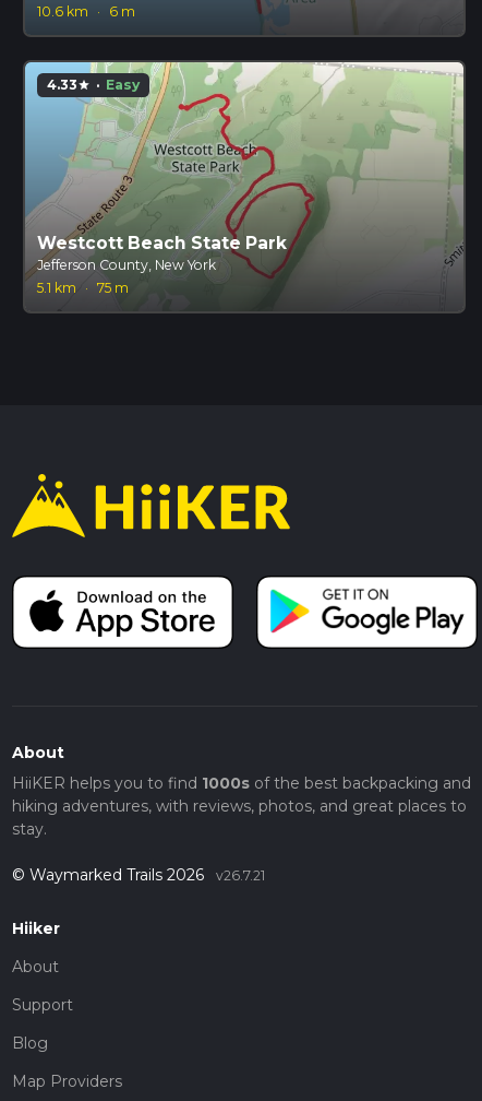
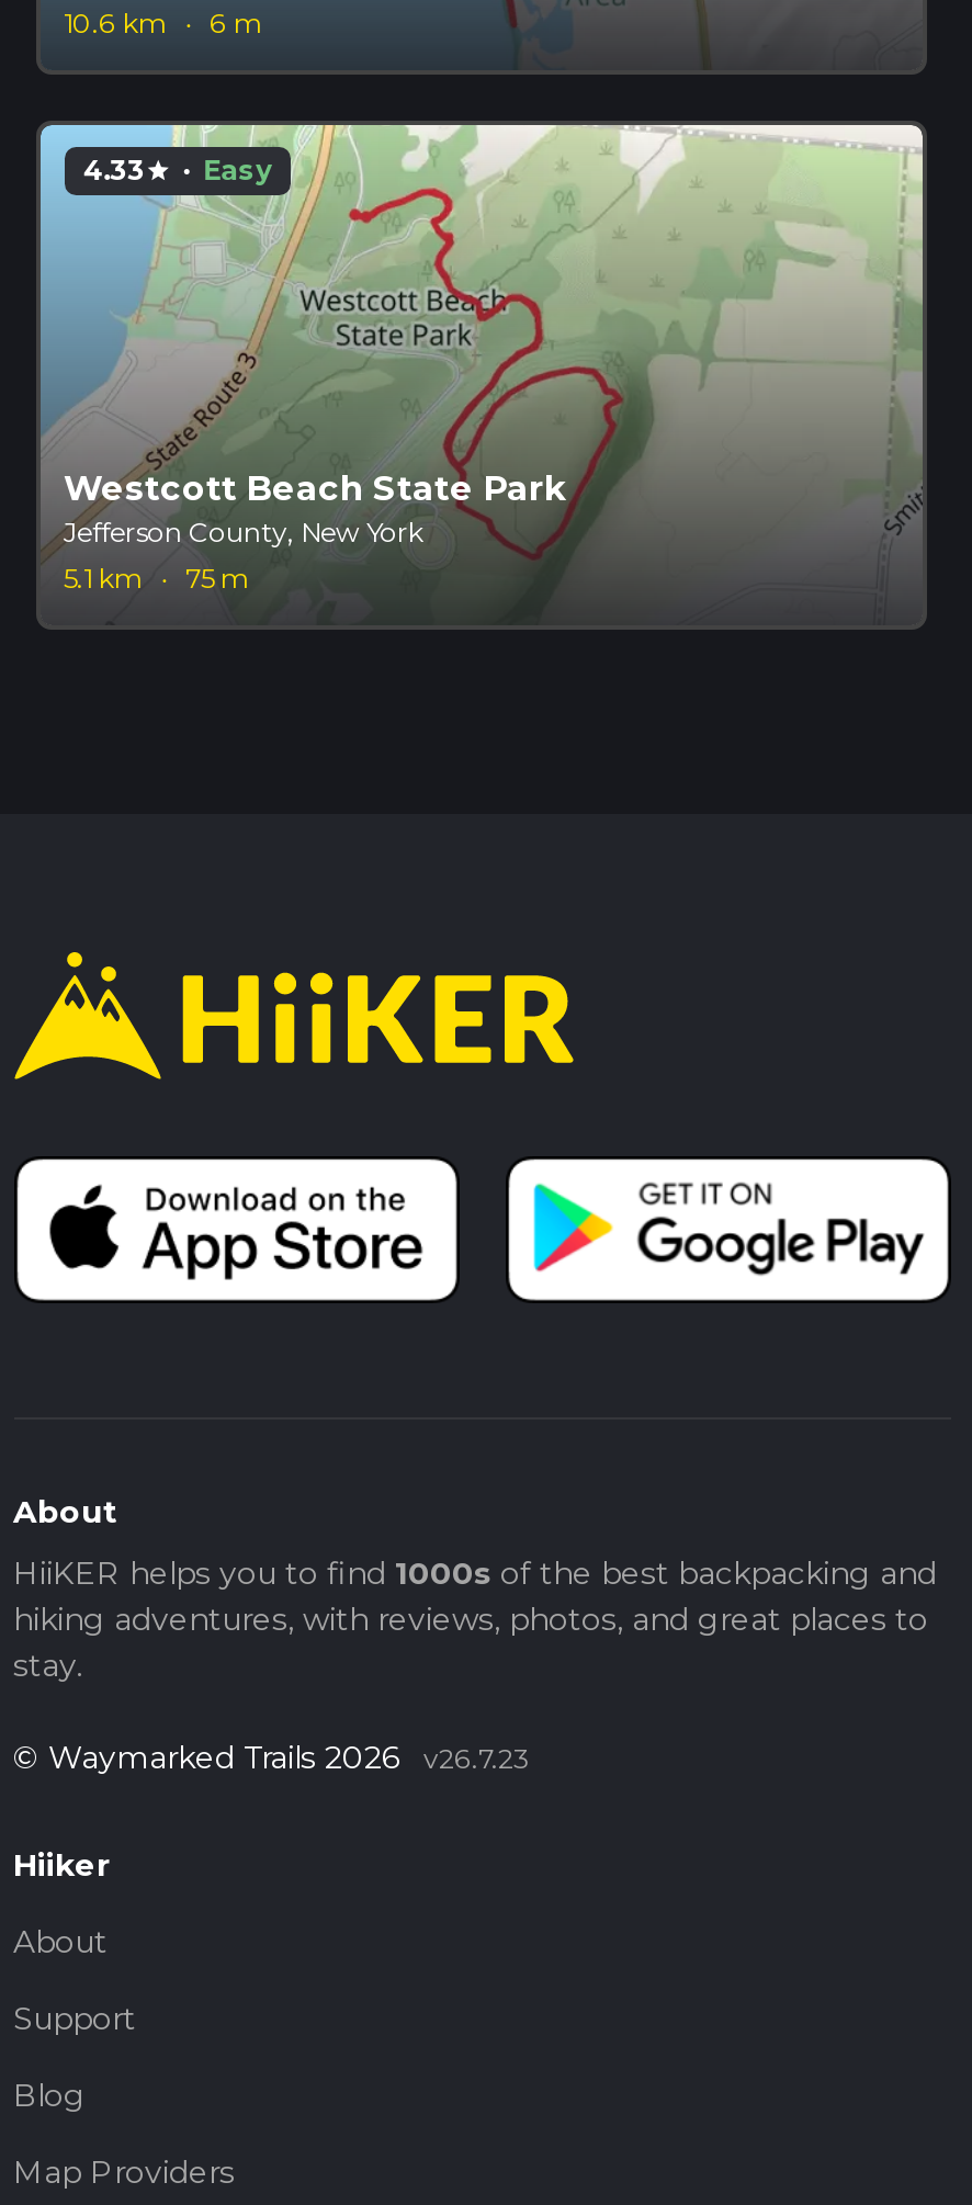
[11,865,264,884] © Waymarked Trails 2026 v26.7.21 -> [13,1737,529,1776] © Waymarked Trails 2026 v26.7.23

